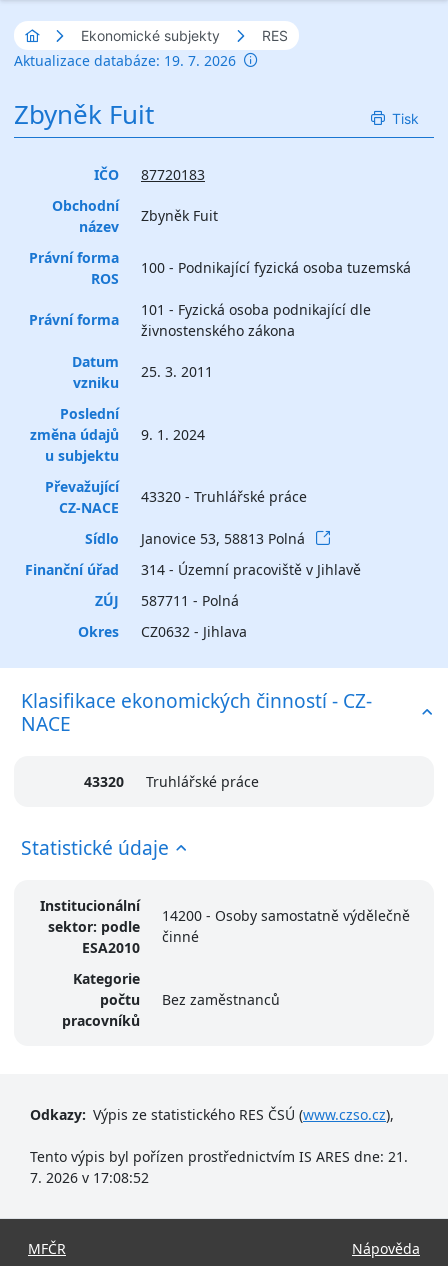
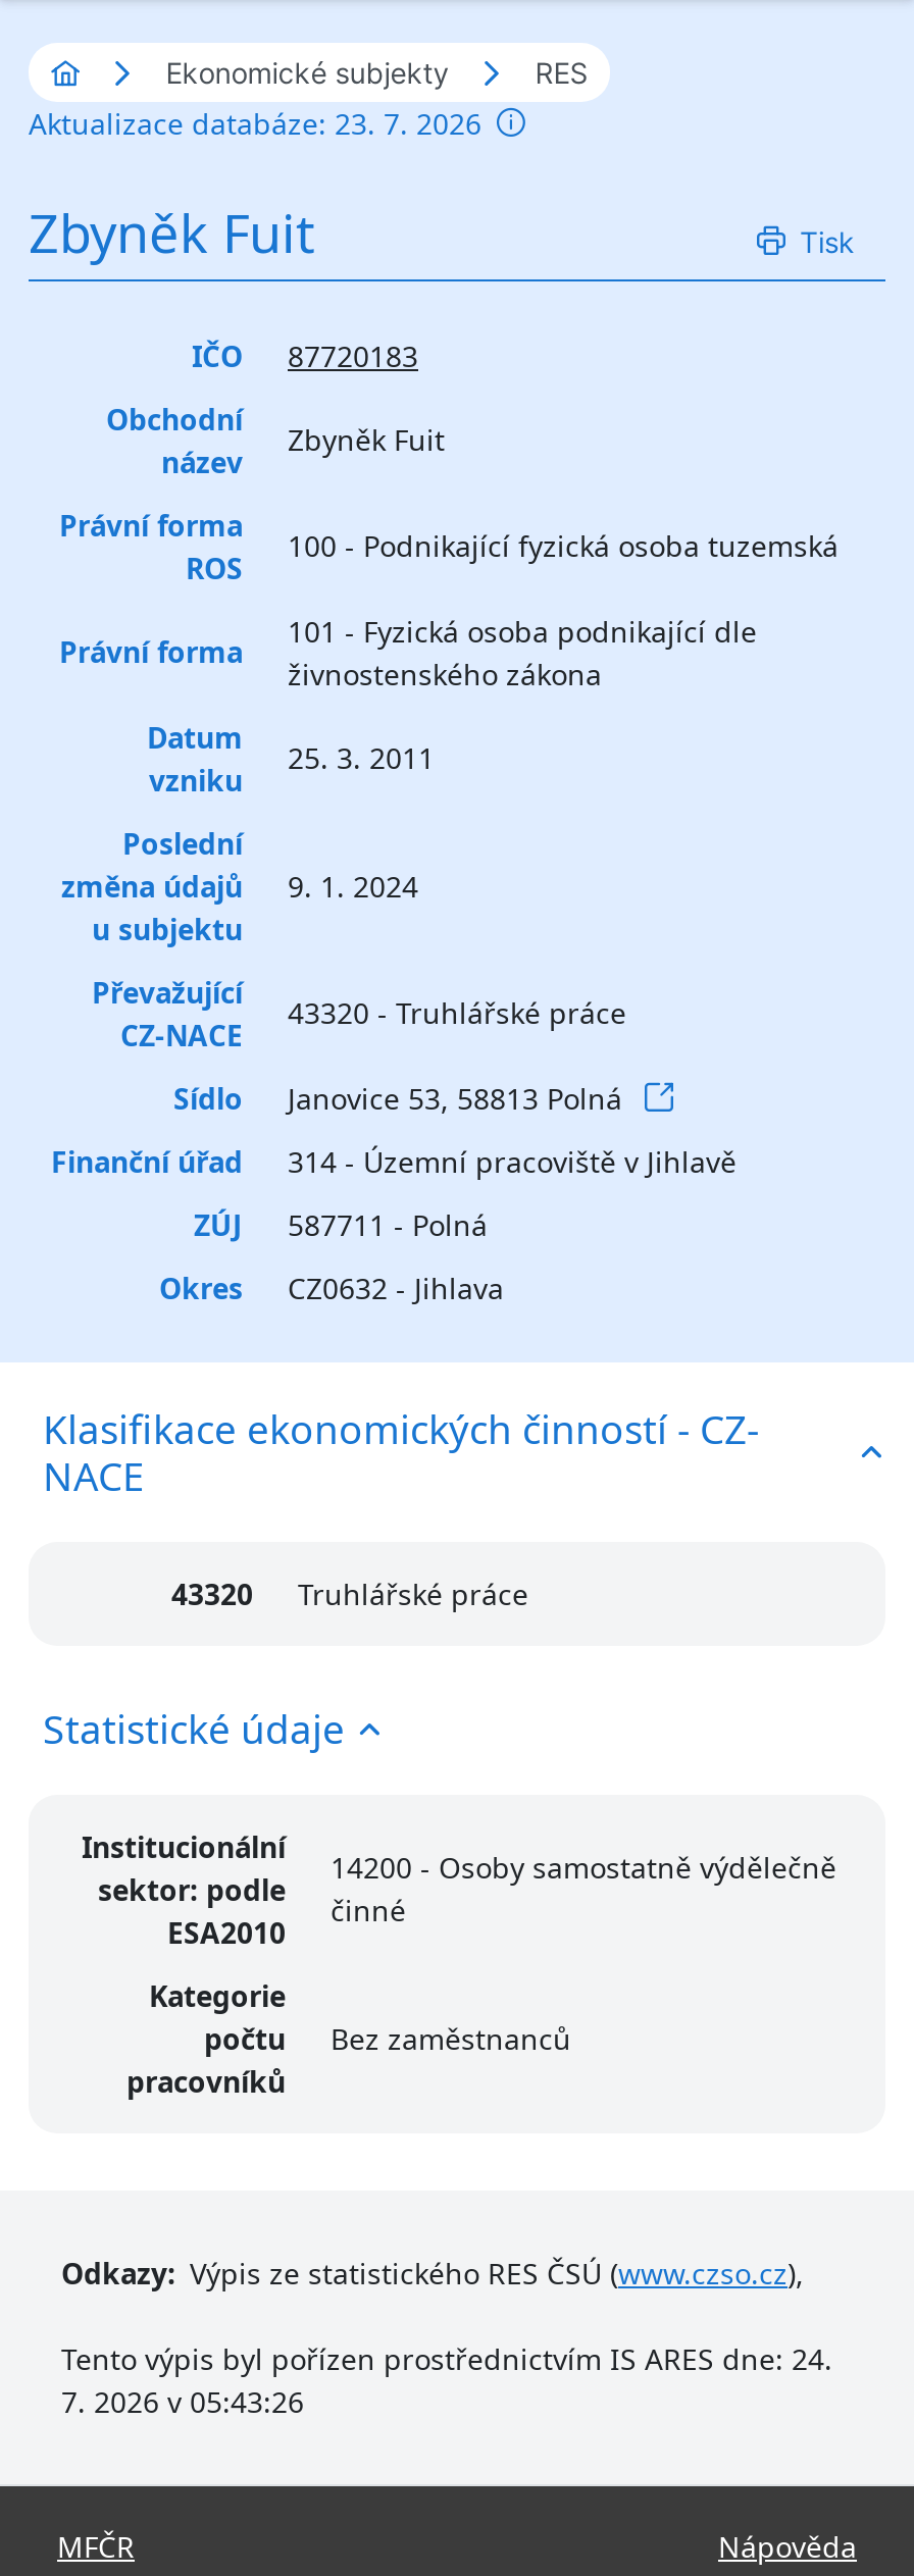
[14,51,240,70] Aktualizace databáze: 19. 7. 2026 -> [29,105,490,144] Aktualizace databáze: 23. 7. 2026
[30,1147,408,1166] Tento výpis byl pořízen prostřednictvím IS ARES dne: 21. -> [61,2340,832,2379] Tento výpis byl pořízen prostřednictvím IS ARES dne: 24.
[30,1168,149,1187] 7. 2026 v 17:08:52 -> [61,2383,304,2422] 7. 2026 v 05:43:26

